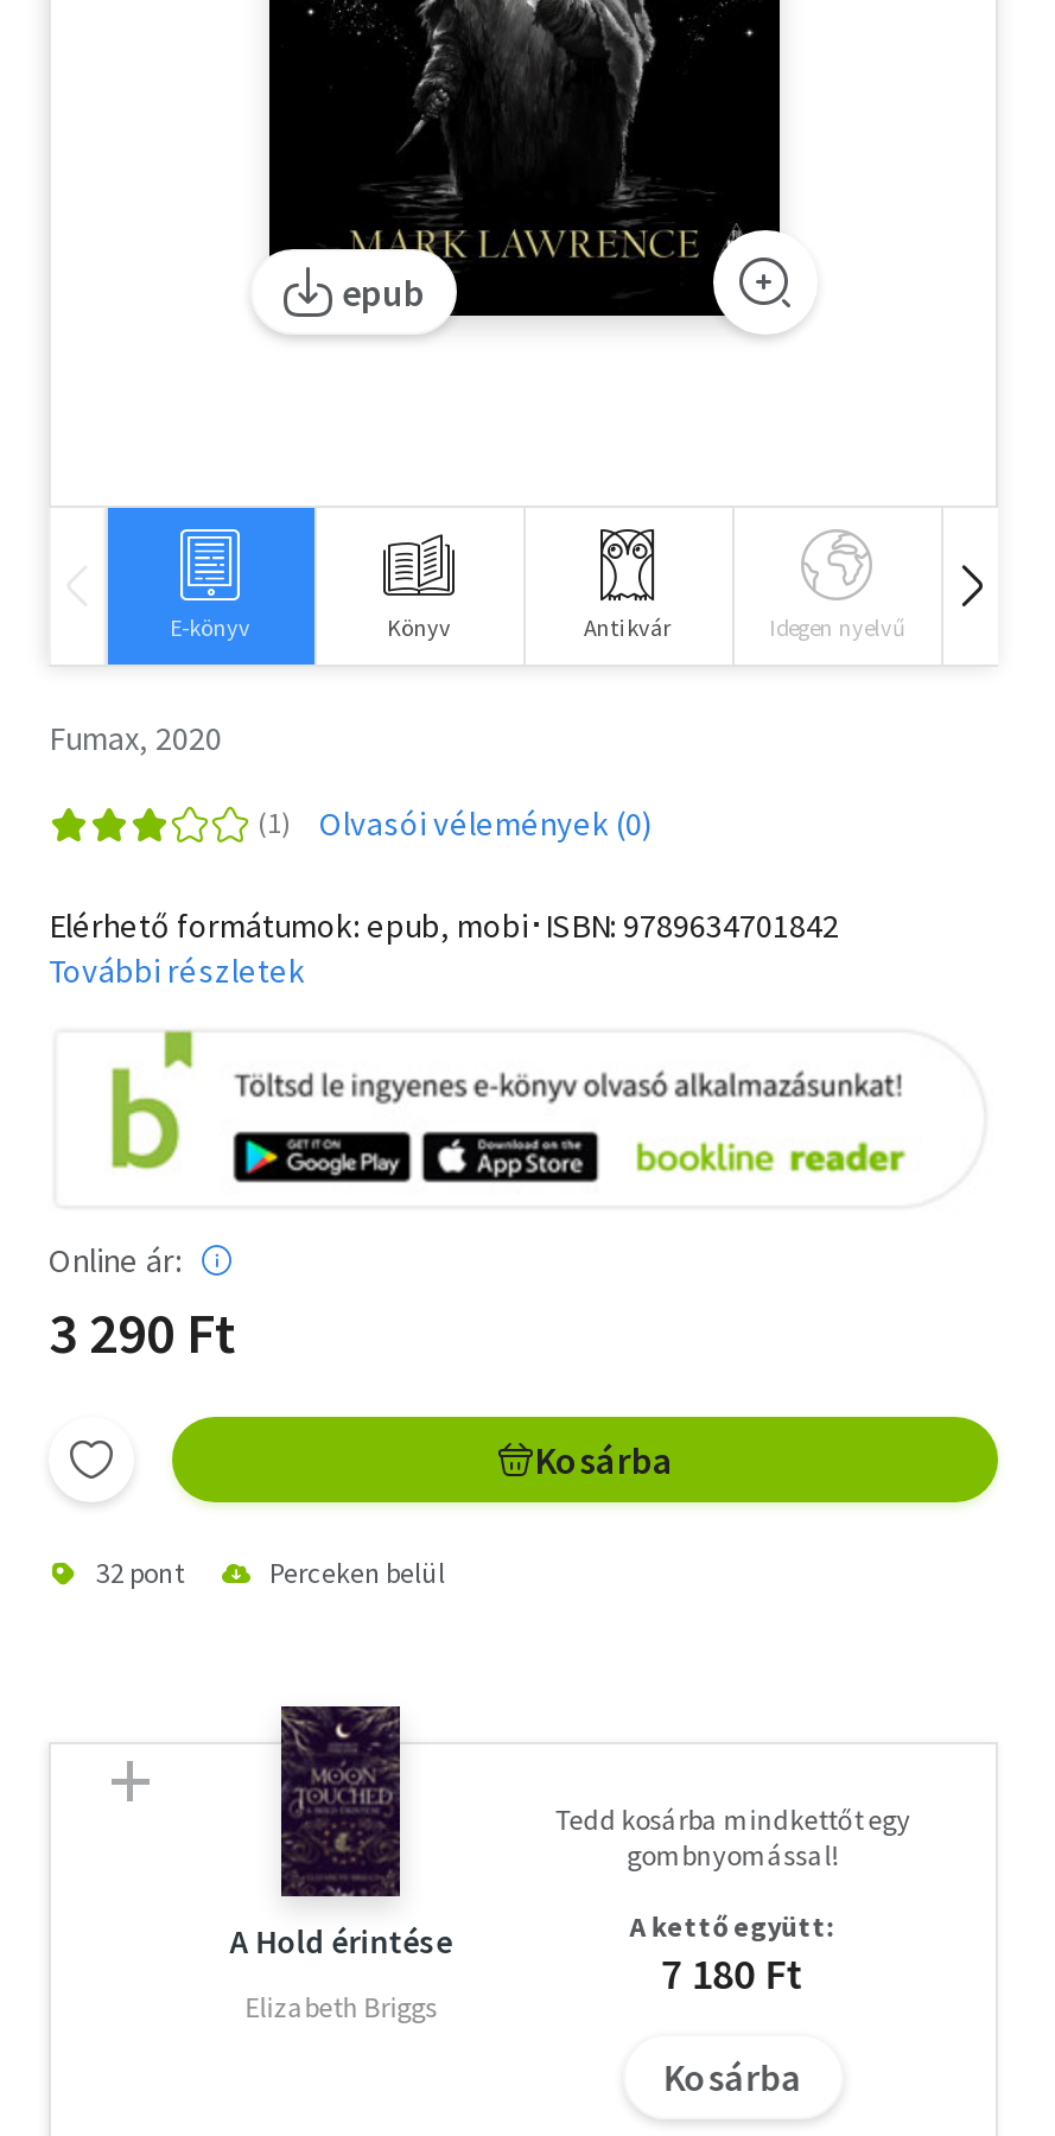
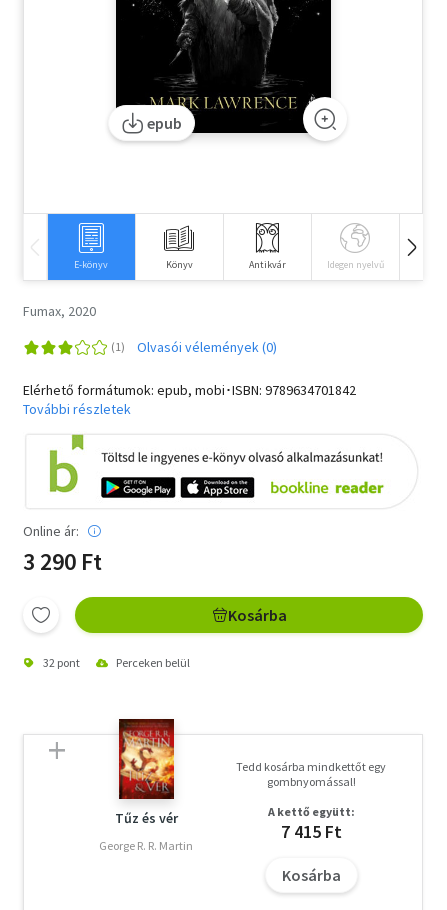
[230,1706,453,1964] [image] | A Hold érintése -> [115,718,178,827] [image] | Tűz és vér
[661,1947,805,2002] 7 180 Ft -> [281,820,342,843] 7 415 Ft
[245,1990,437,2025] Elizabeth Briggs -> [99,838,193,853] George R. R. Martin

